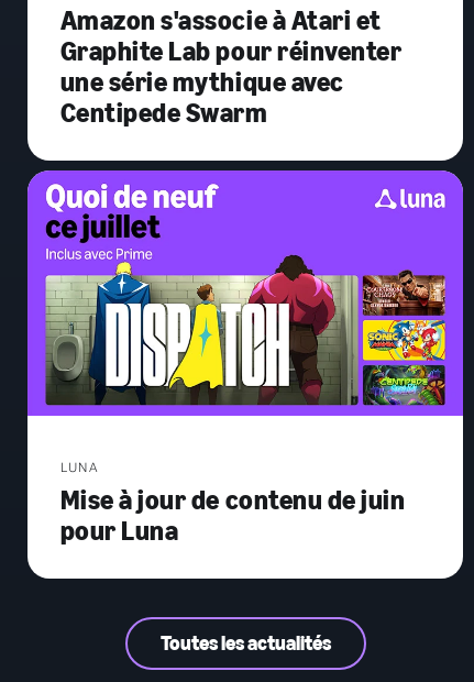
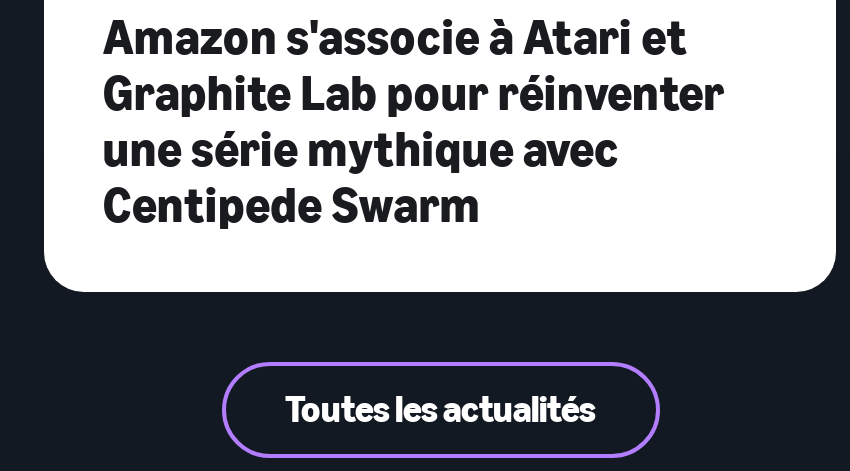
[26,169,464,547] [image] | LUNA | Mise à jour de contenu de juin | pour Luna -> none

